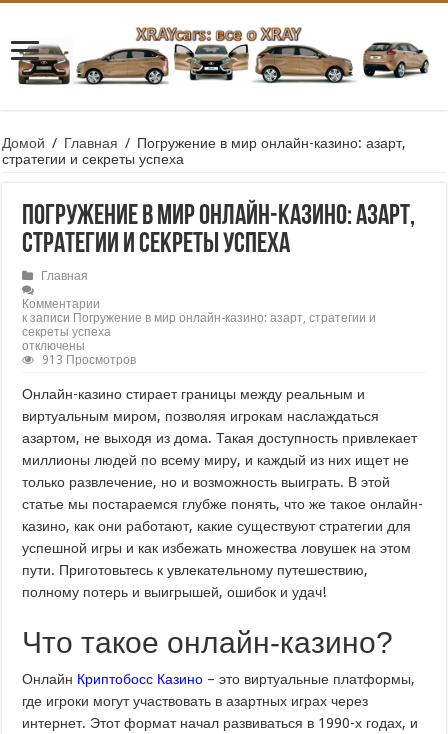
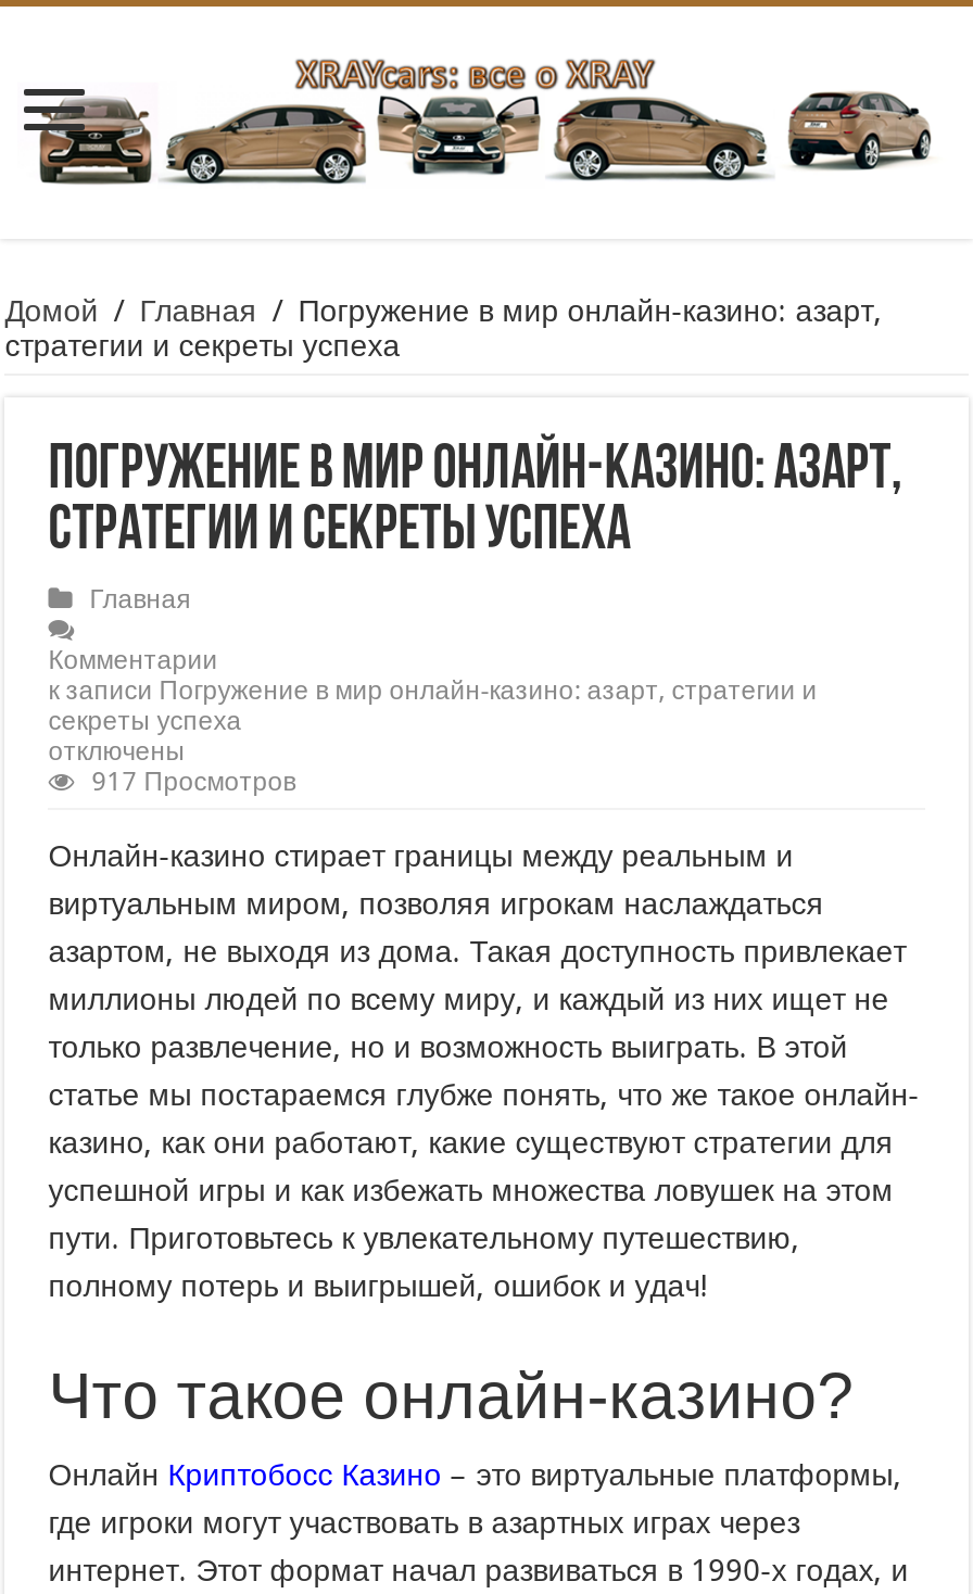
[42,353,136,367] 913 Просмотров -> [92,766,296,796] 917 Просмотров

